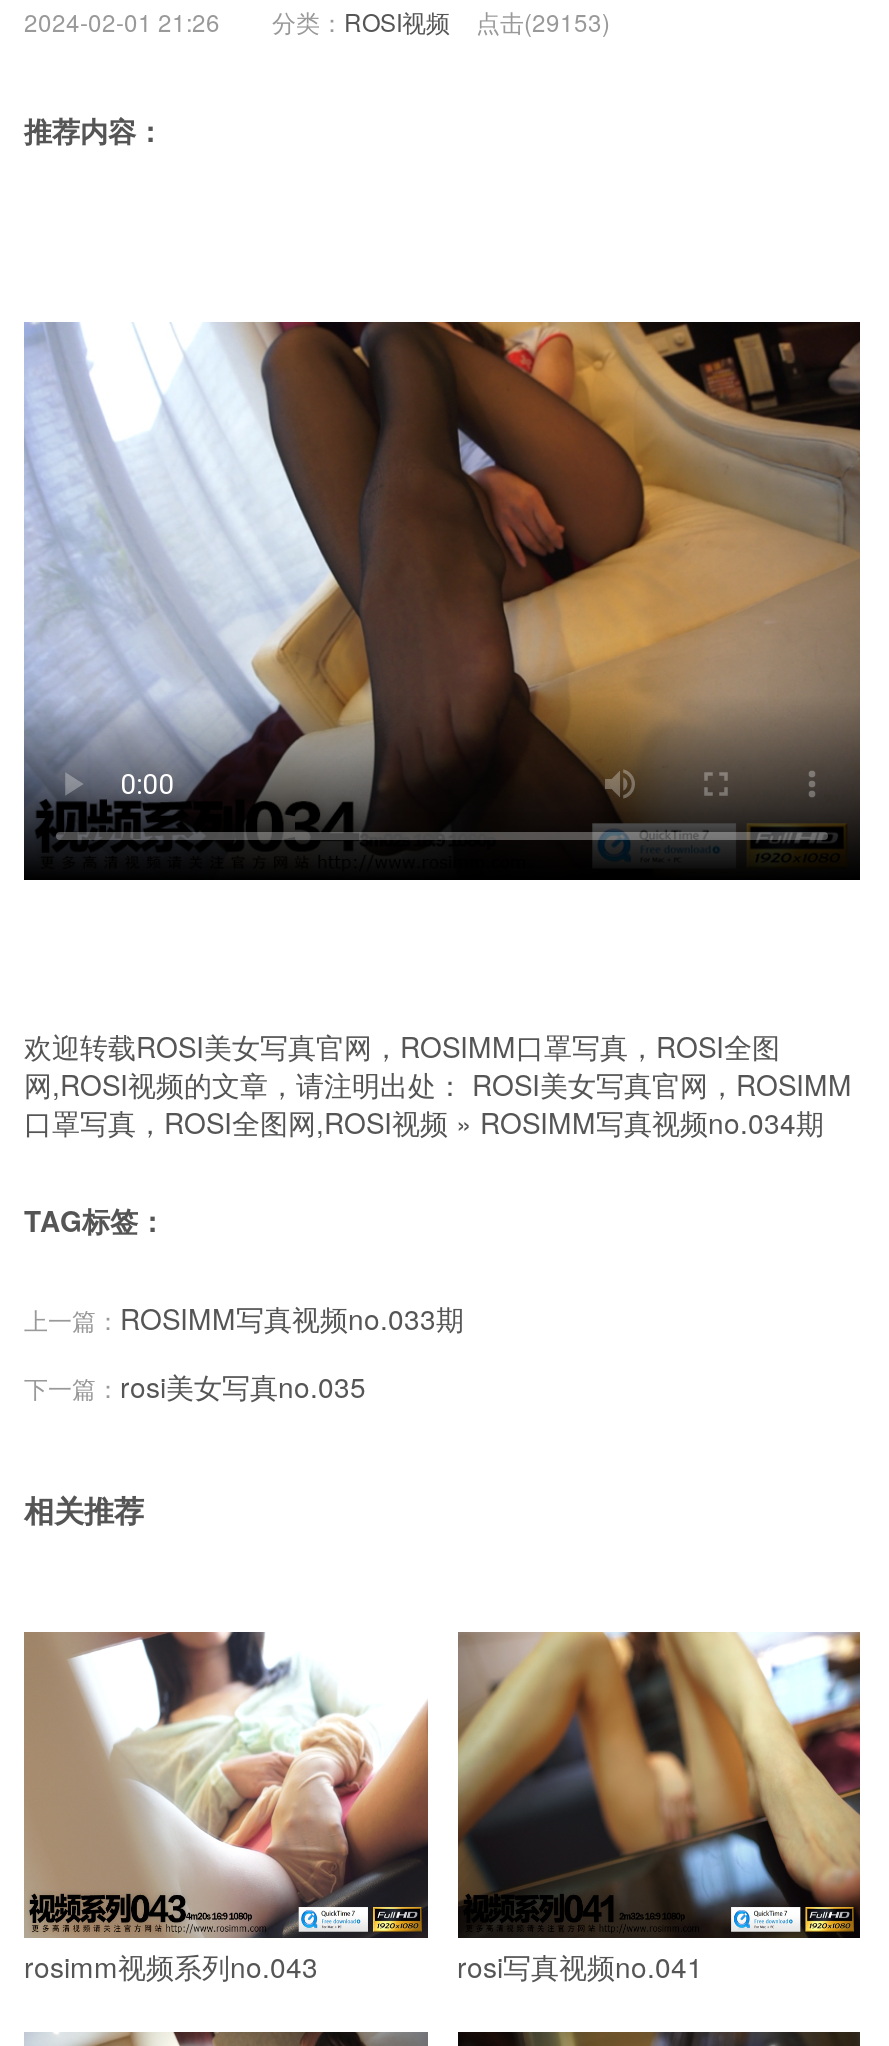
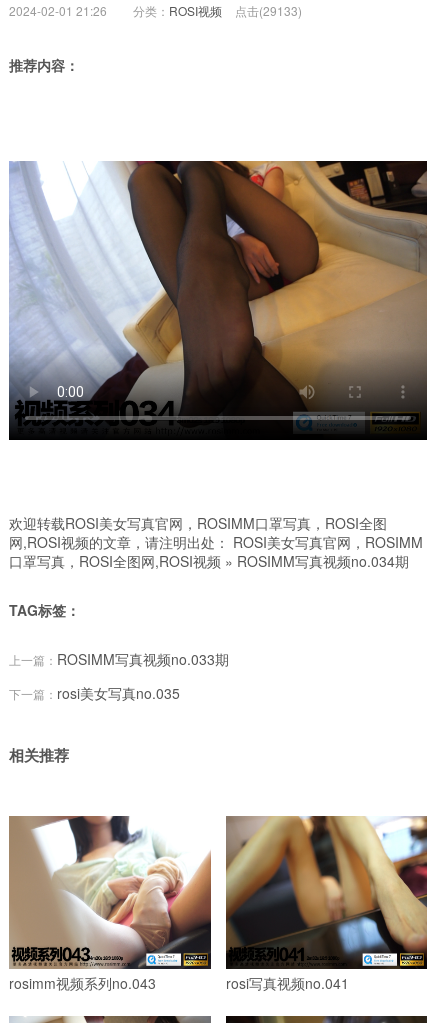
[24,4,610,38] 2024-02-01 21:26 分类：ROSI视频 点击(29153) -> [9,2,302,19] 2024-02-01 21:26 分类：ROSI视频 点击(29133)

